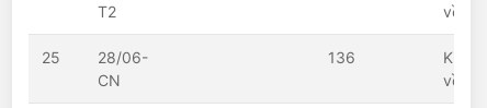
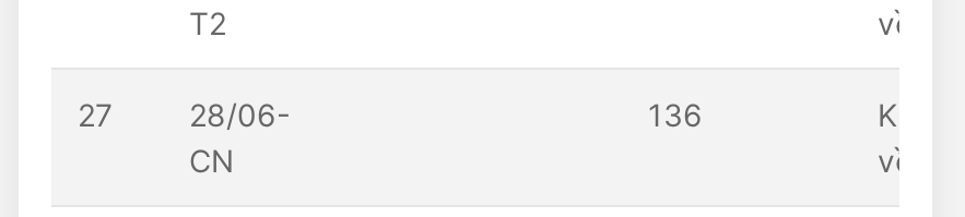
[42,48,60,67] 25 -> [78,96,113,133] 27

